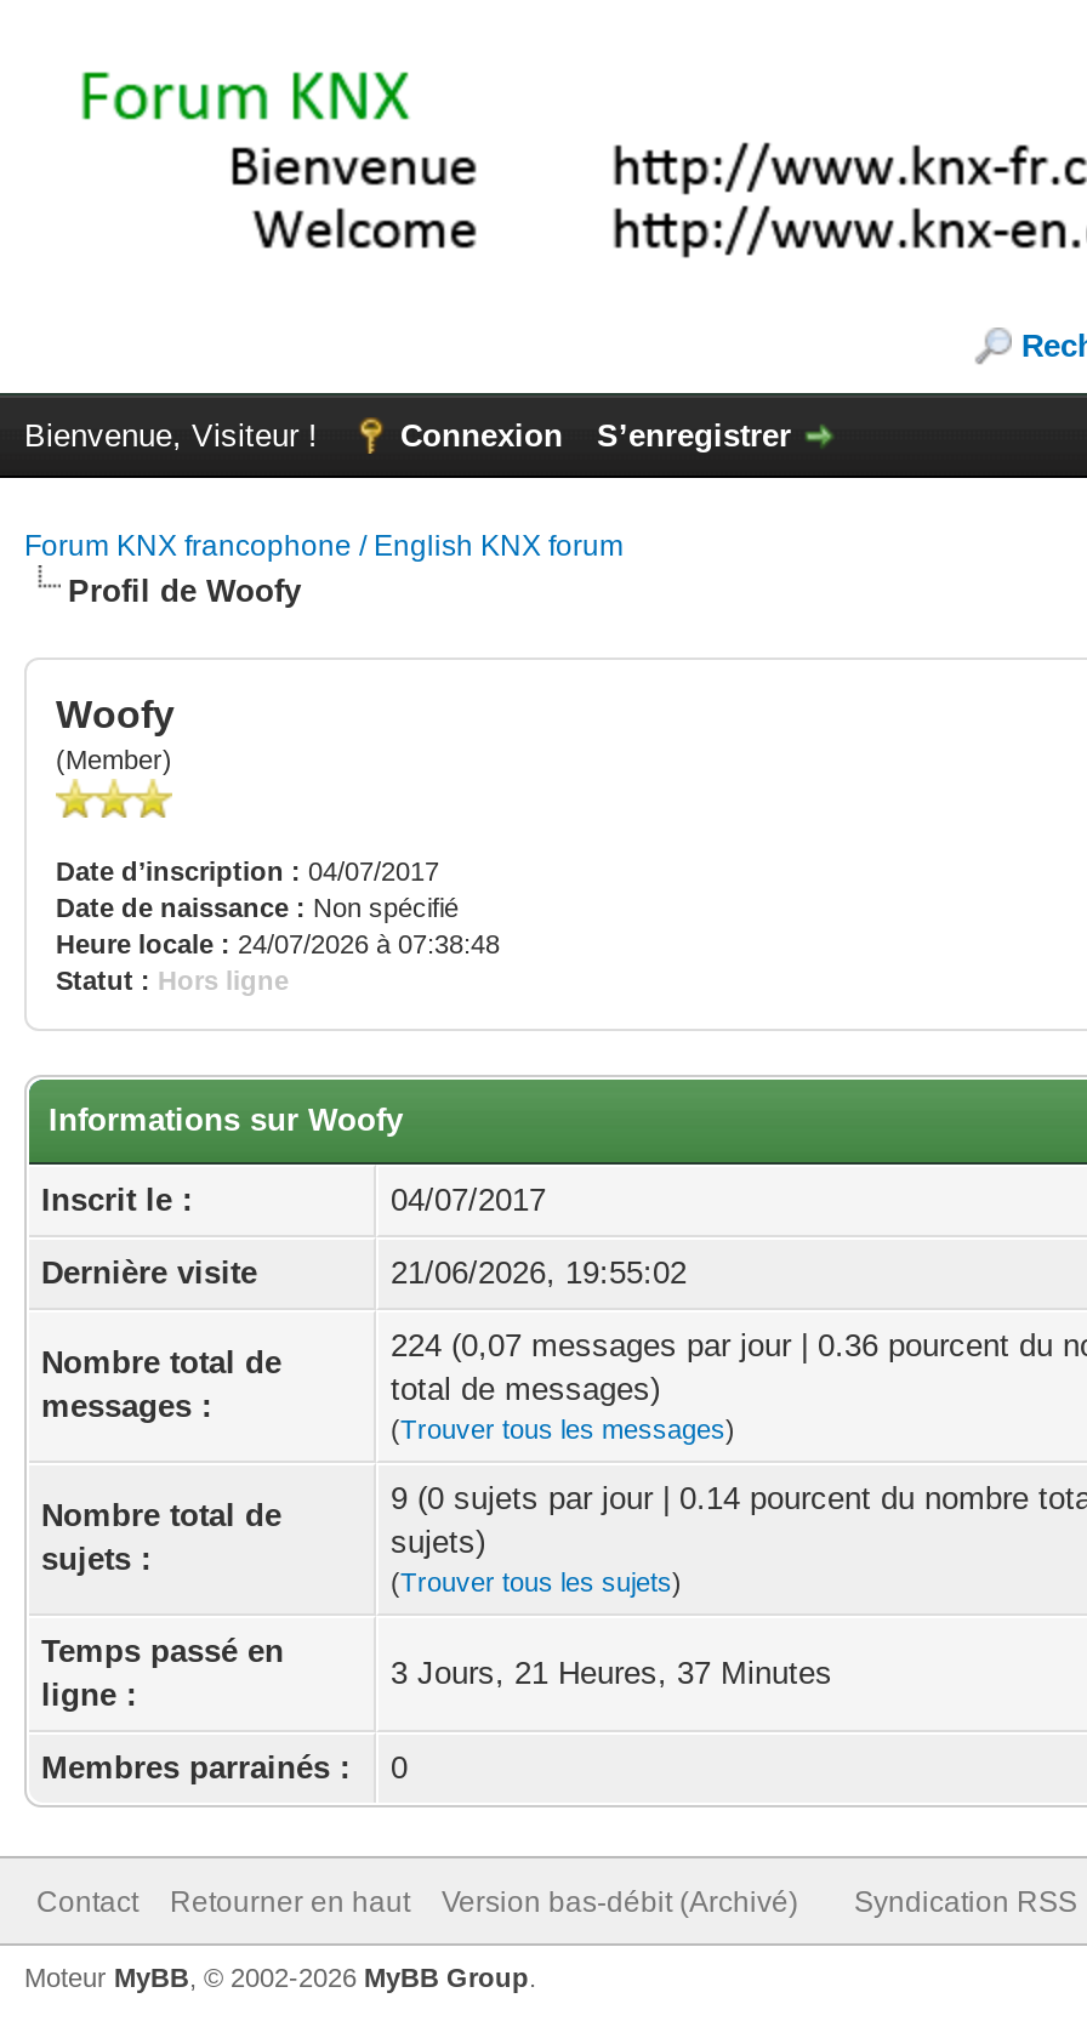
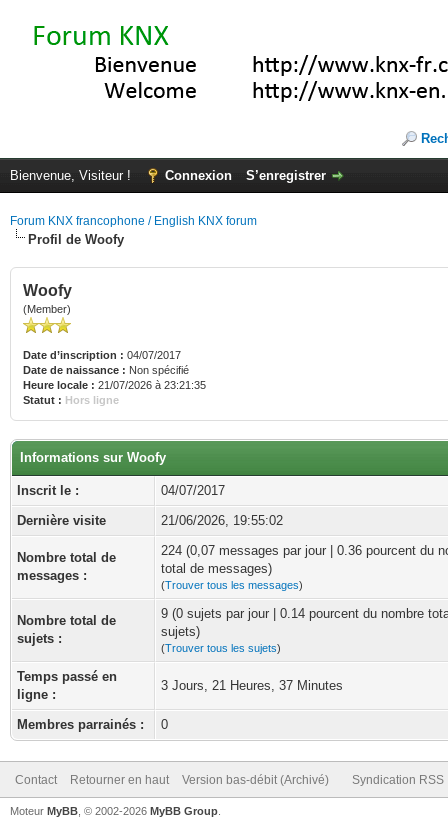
[56,929,500,958] Heure locale : 24/07/2026 à 07:38:48 -> [23,379,206,391] Heure locale : 21/07/2026 à 23:21:35

